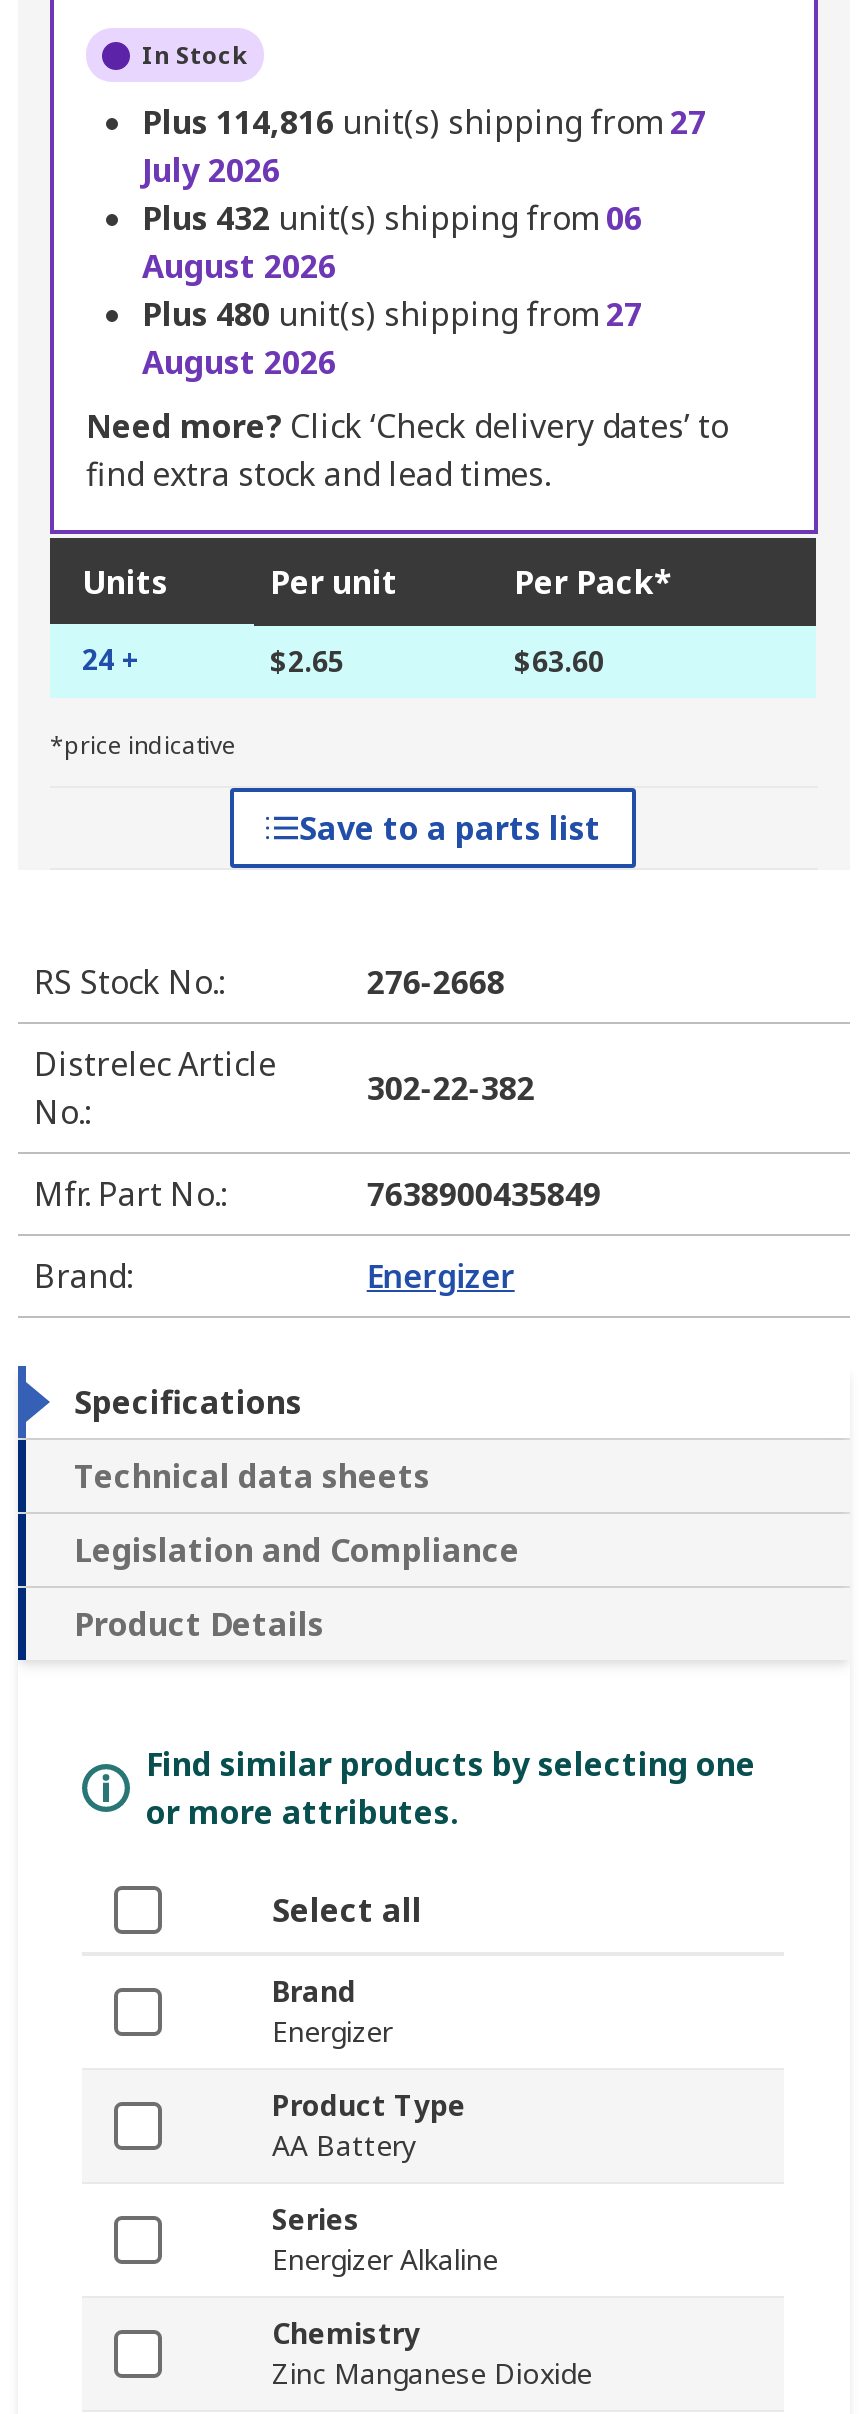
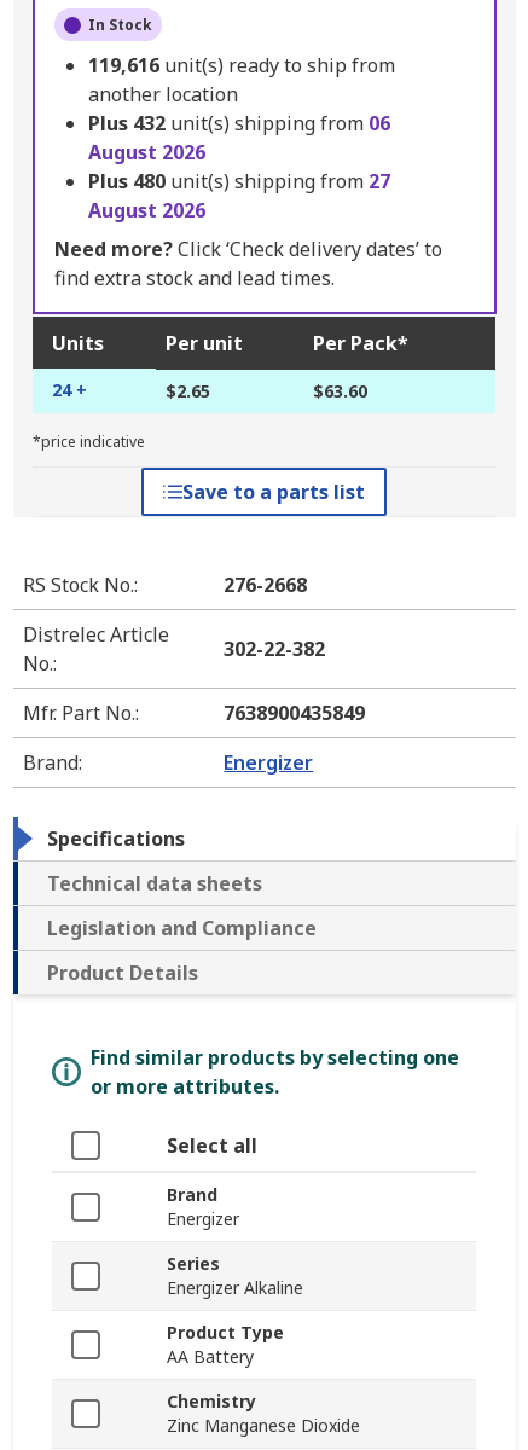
[142,101,706,193] Plus 114,816 unit(s) shipping from 27 | July 2026 -> [88,53,395,108] 119,616 unit(s) ready to ship from | another location
moved [272,2087,466,2165] -> [167,1321,284,1368]: Product Type | AA Battery
moved [272,2201,498,2279] -> [167,1252,303,1300]: Series | Energizer Alkaline

